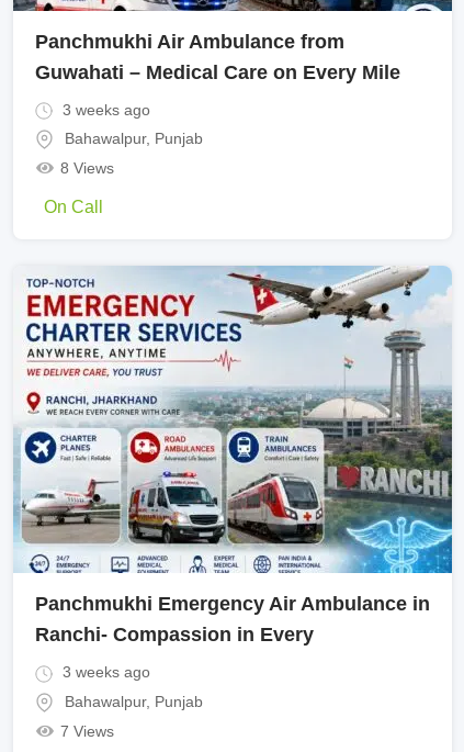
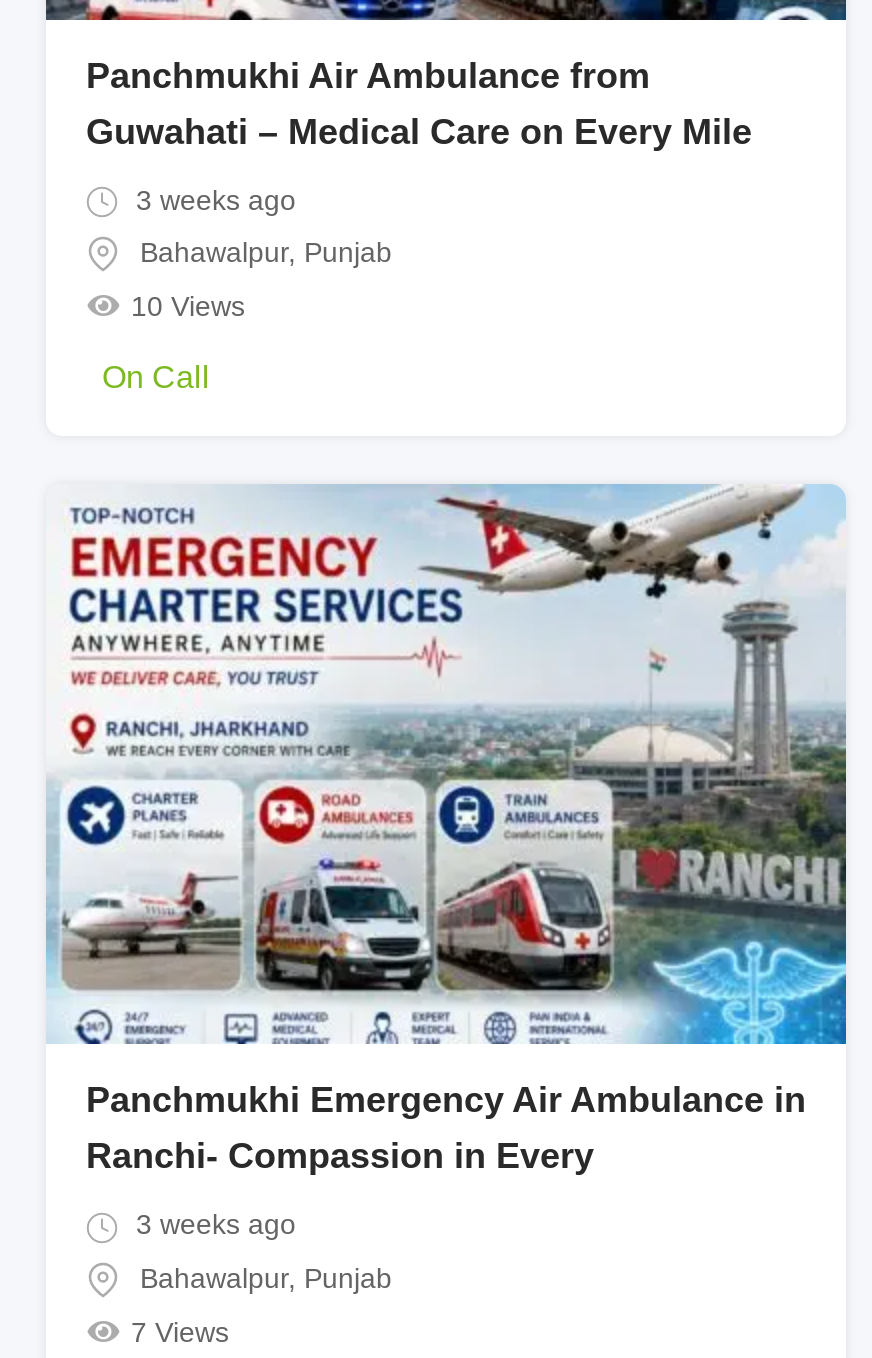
[60,159,114,177] 8 Views -> [131,290,245,322] 10 Views

